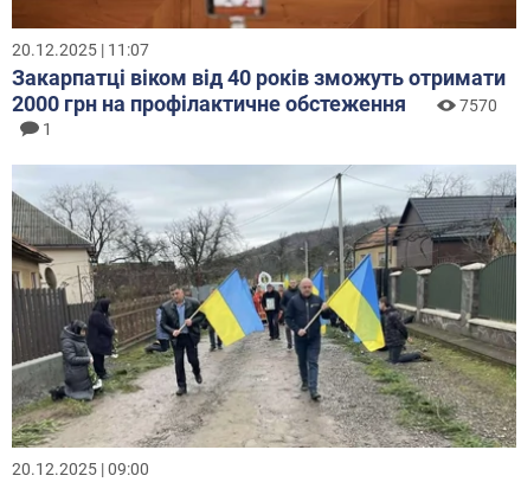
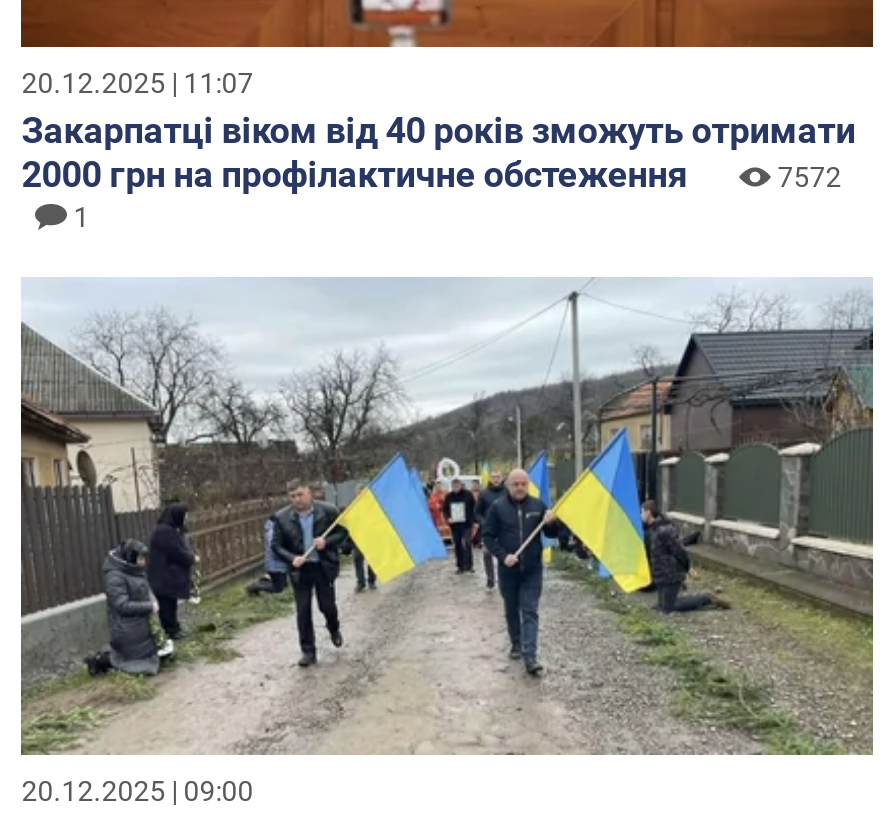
[460,95,498,114] 7570 -> [777,161,841,193] 7572

